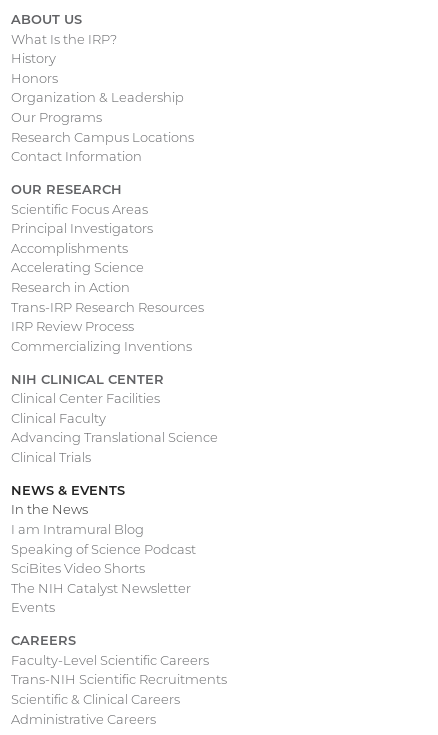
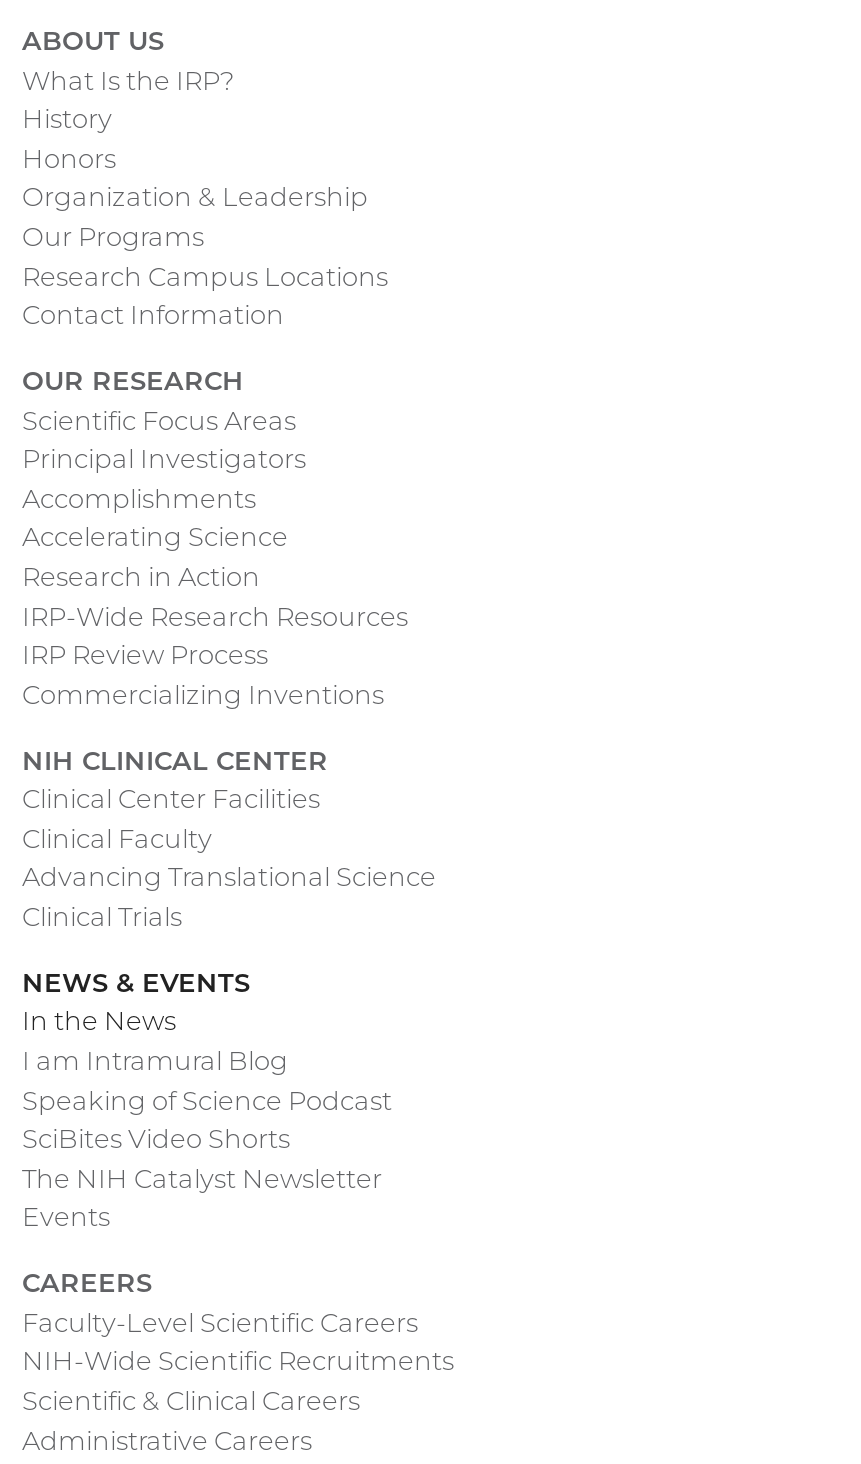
[11,299,204,315] Trans-IRP Research Resources -> [22,599,408,631] IRP-Wide Research Resources
[11,671,227,687] Trans-NIH Scientific Recruitments -> [22,1345,454,1377] NIH-Wide Scientific Recruitments

